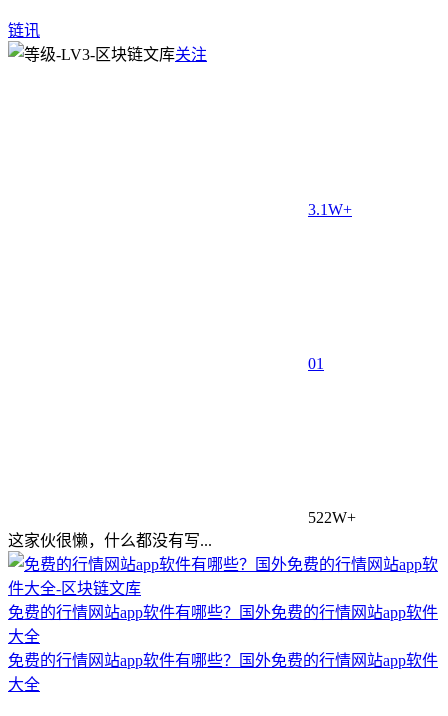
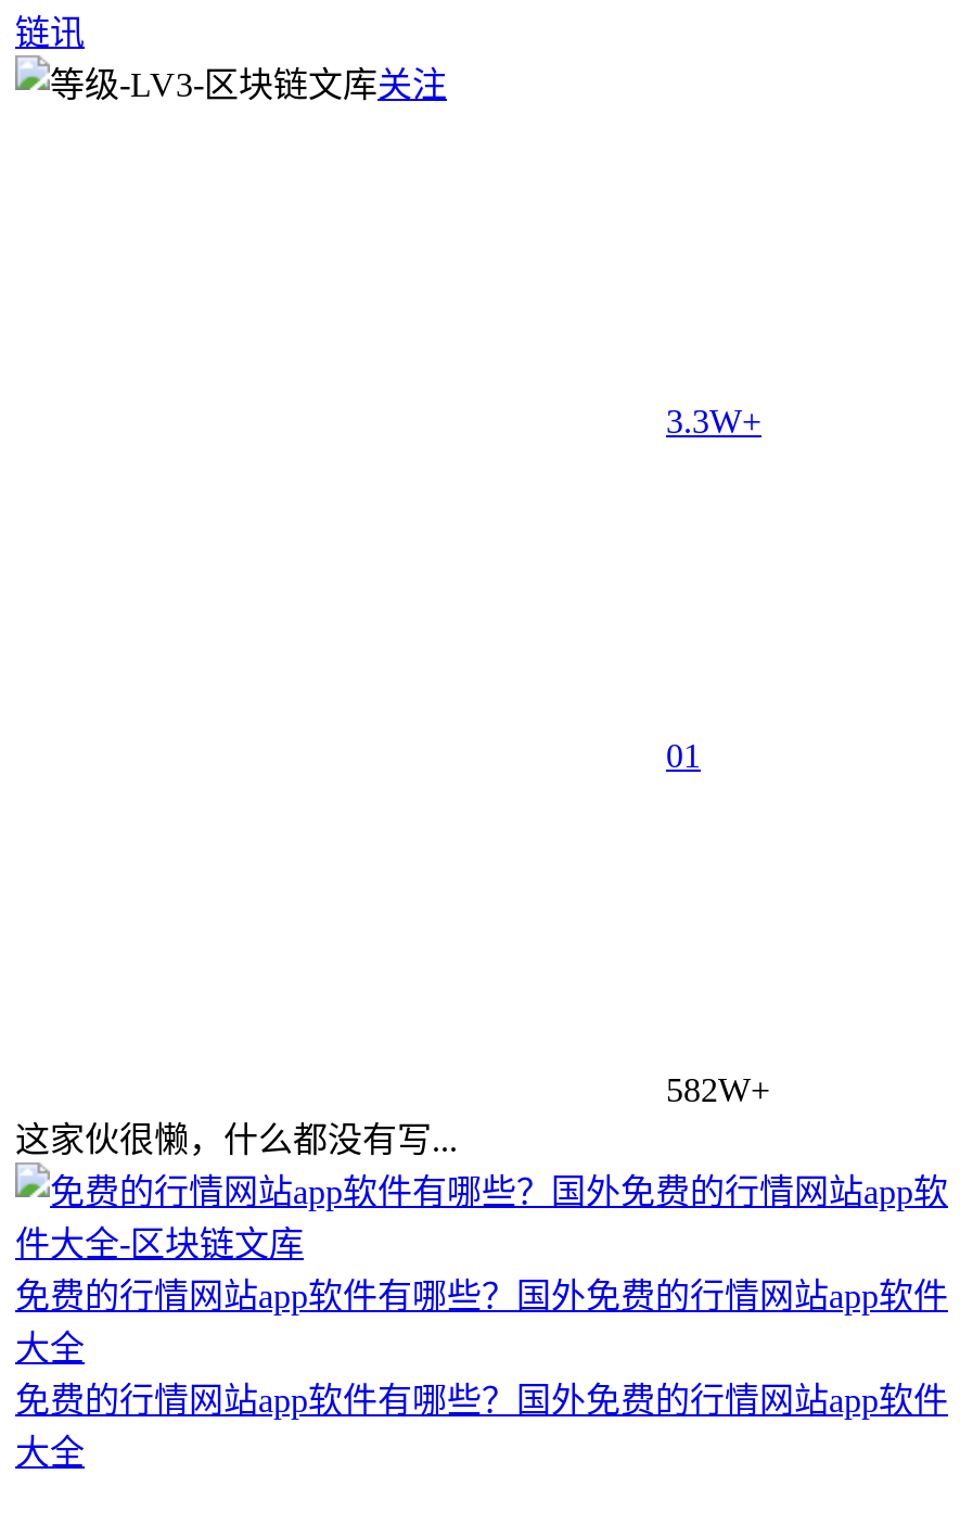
[308,201,352,218] 3.1W+ -> [666,402,761,439] 3.3W+
[308,509,356,526] 522W+ -> [666,1071,770,1108] 582W+

